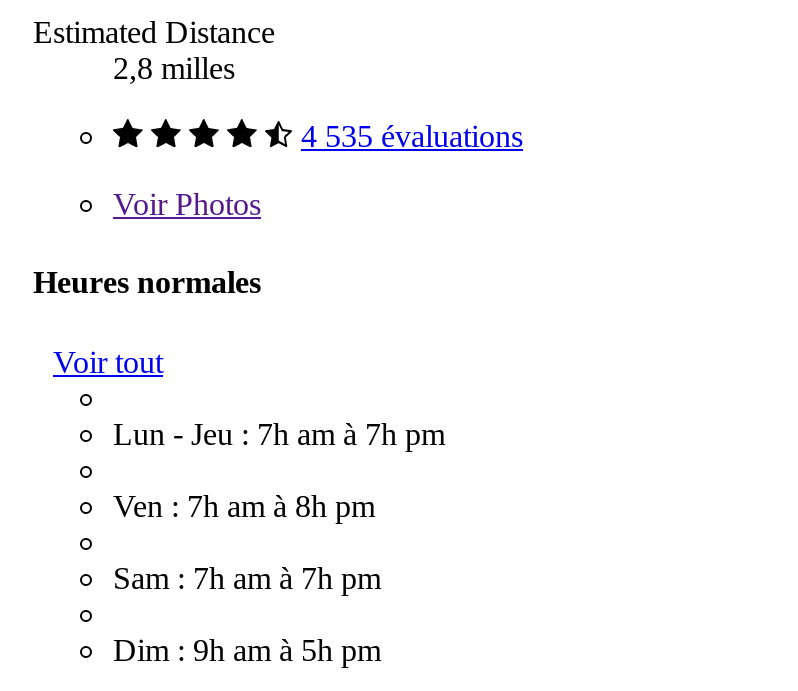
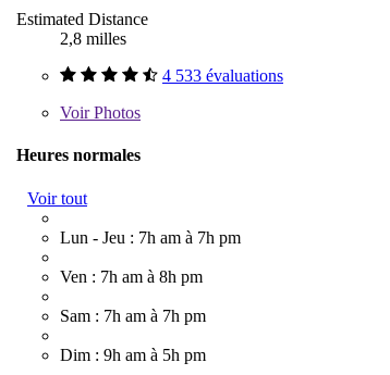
[301,119,523,153] 4 535 évaluations -> [162,66,283,85] 4 533 évaluations

